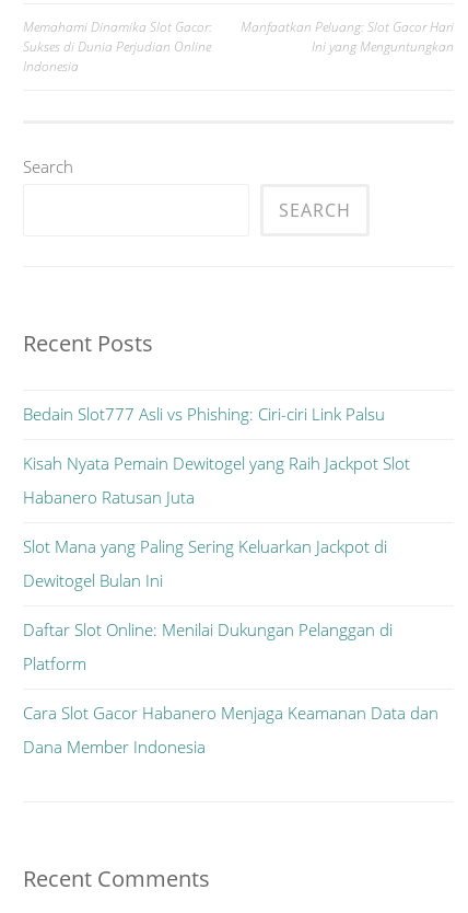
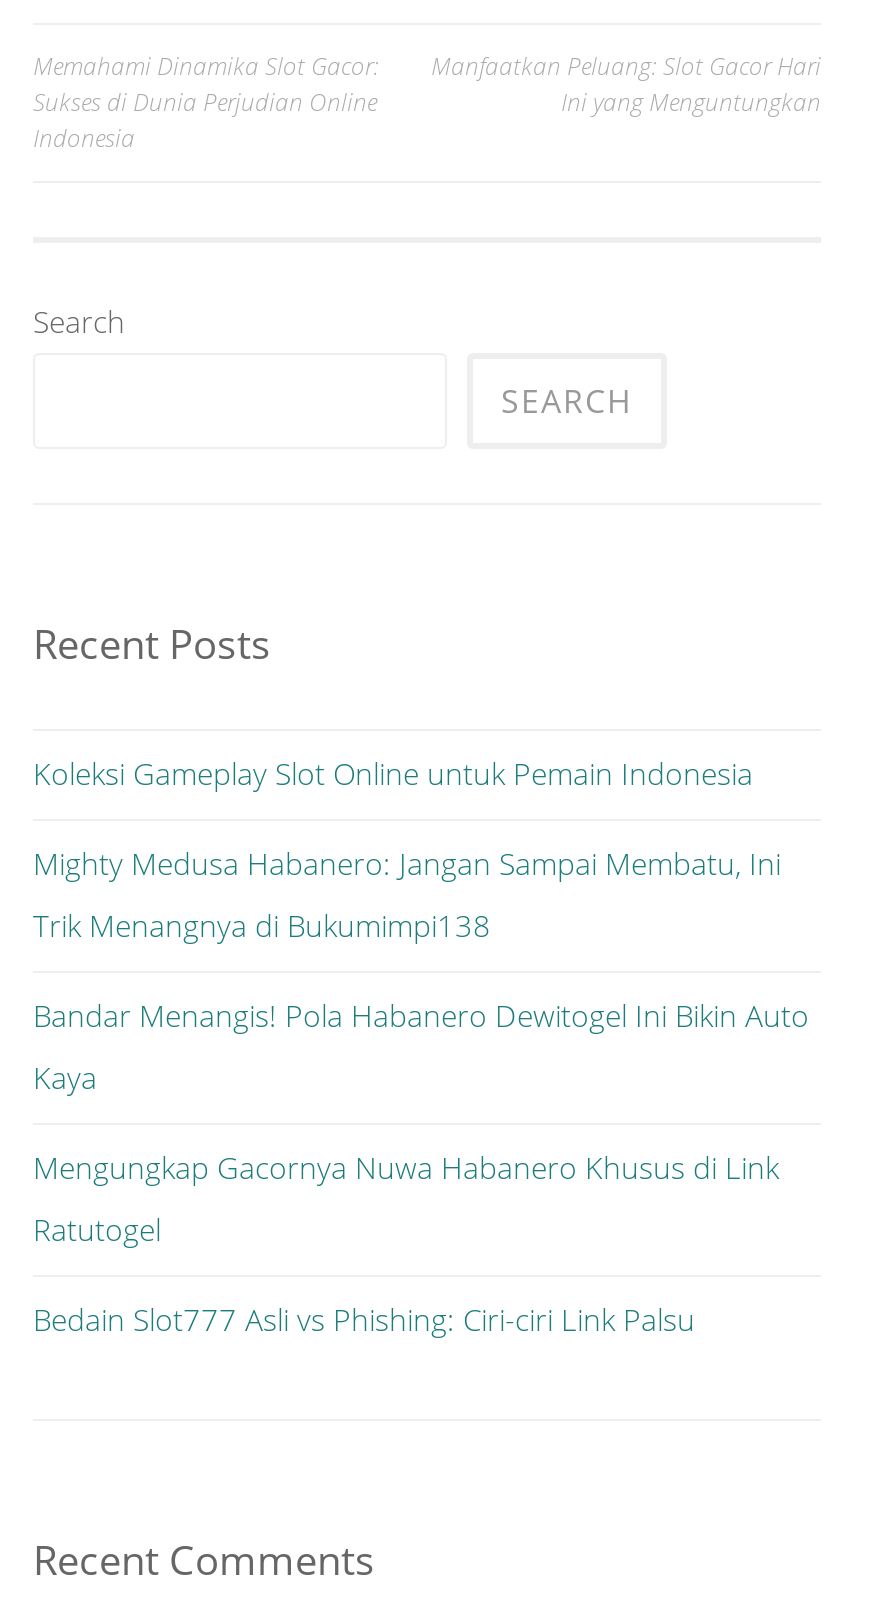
none -> [33,753,809,1249] Koleksi Gameplay Slot Online untuk Pemain Indonesia | Mighty Medusa Habanero: Jangan Sampai Membatu, Ini | Trik Menangnya di Bukumimpi138 | Bandar Menangis! Pola Habanero Dewitogel Ini Bikin Auto | Kaya | Mengungkap Gacornya Nuwa Habanero Khusus di Link | Ratutogel
moved [23,403,385,425] -> [33,1299,695,1339]: Bedain Slot777 Asli vs Phishing: Ciri-ciri Link Palsu
[23,452,438,758] Kisah Nyata Pemain Dewitogel yang Raih Jackpot Slot | Habanero Ratusan Juta | Slot Mana yang Paling Sering Keluarkan Jackpot di | Dewitogel Bulan Ini | Daftar Slot Online: Menilai Dukungan Pelanggan di | Platform | Cara Slot Gacor Habanero Menjaga Keamanan Data dan | Dana Member Indonesia -> none

